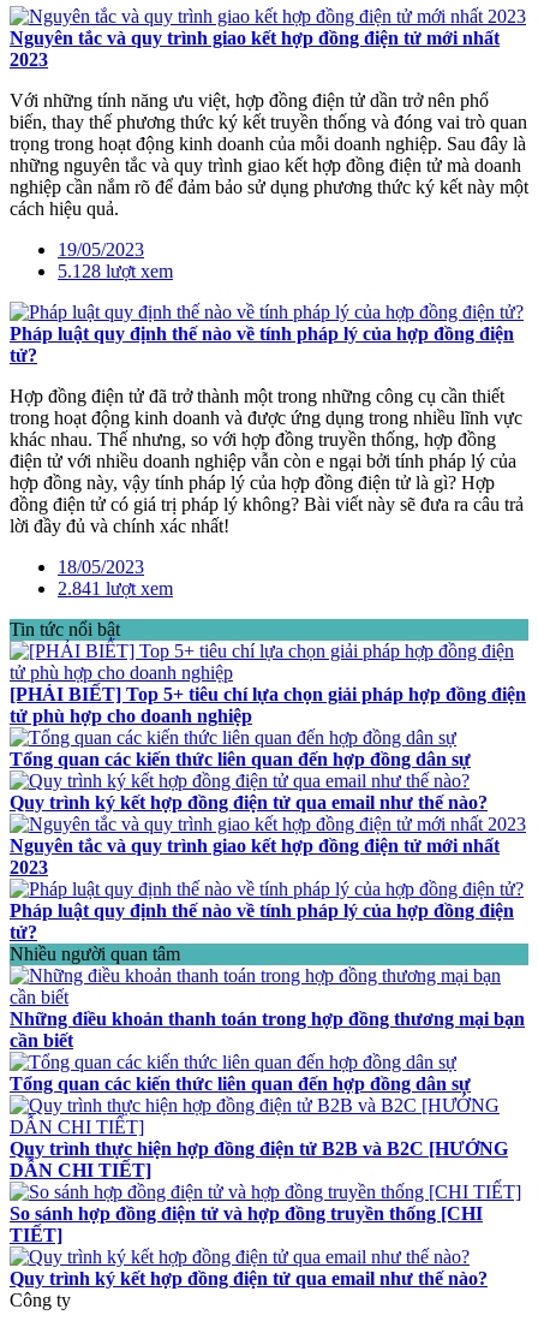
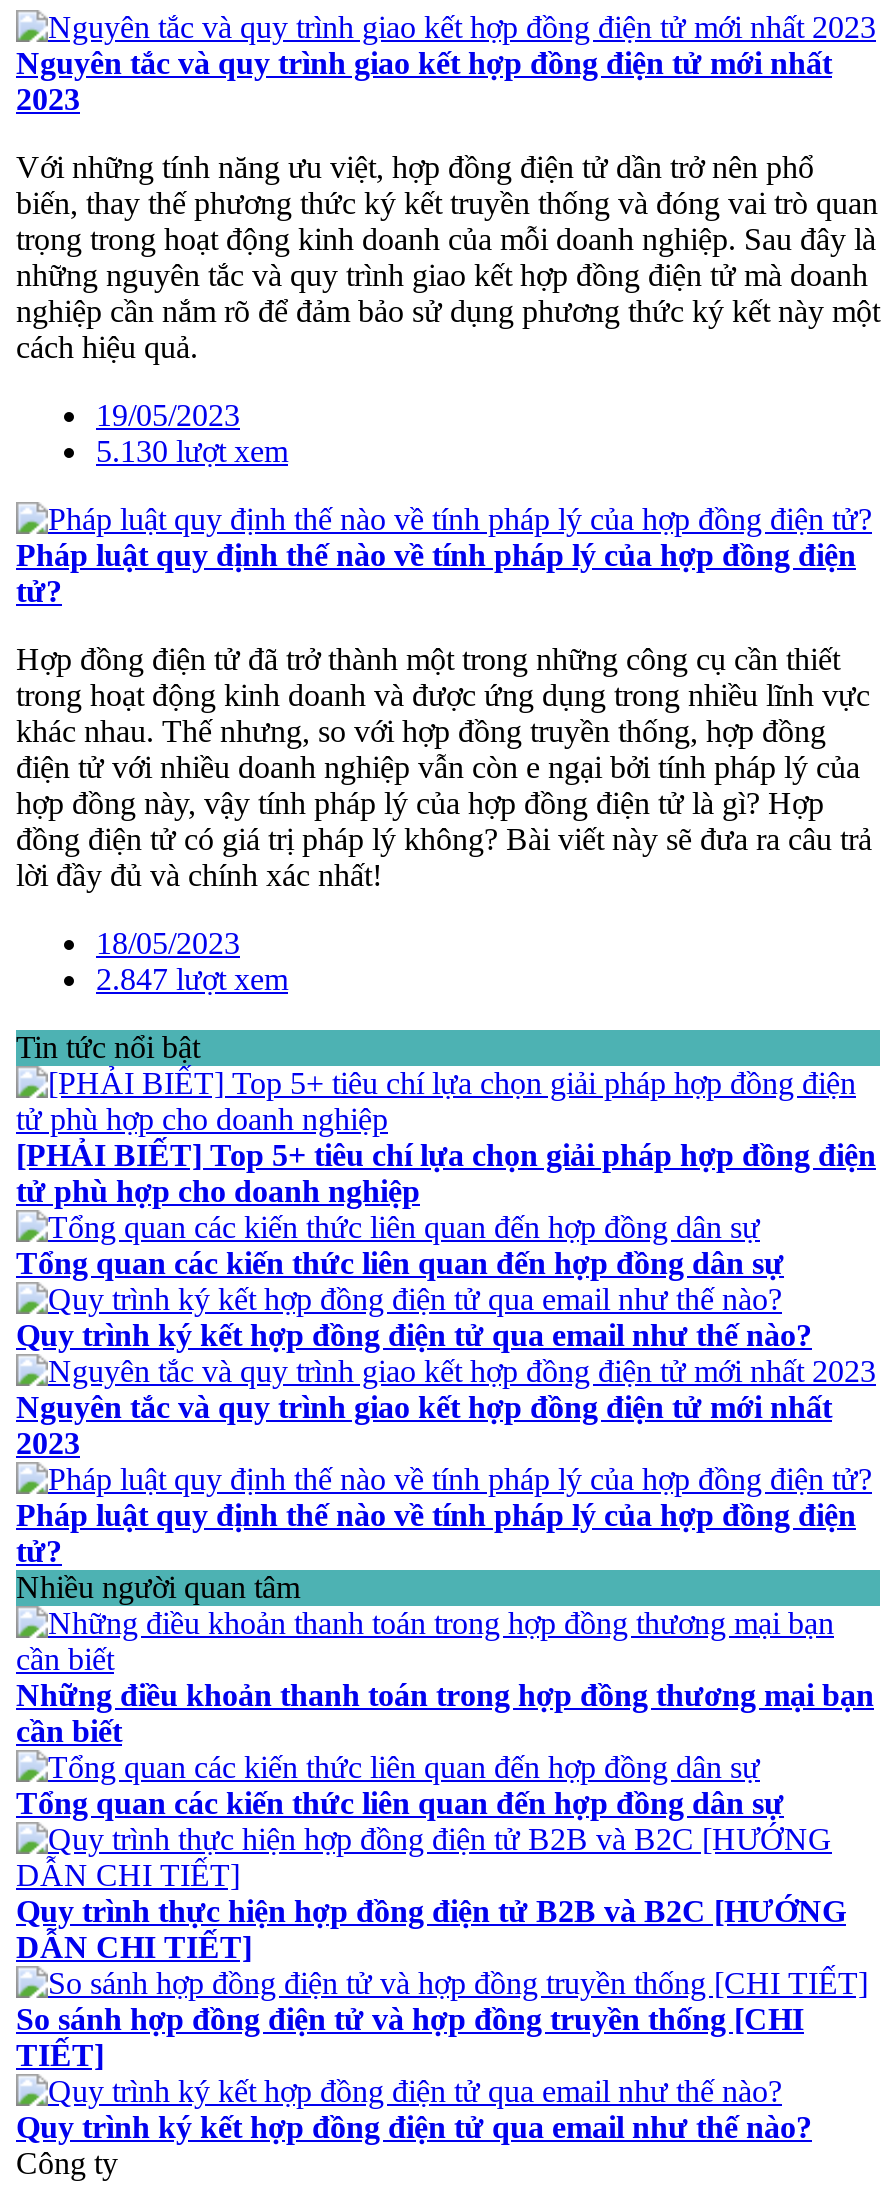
[58,260,173,281] 5.128 lượt xem -> [96,433,288,467] 5.130 lượt xem
[58,578,173,598] 2.841 lượt xem -> [96,961,288,995] 2.847 lượt xem

